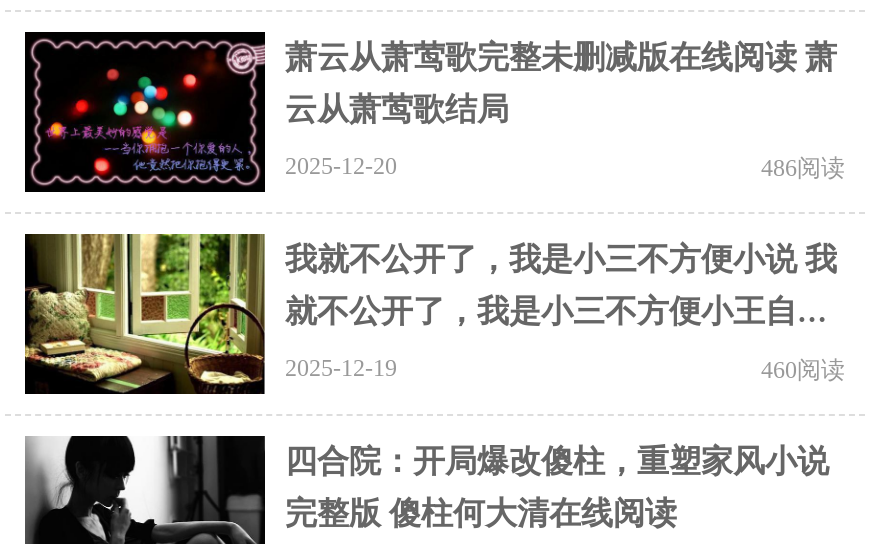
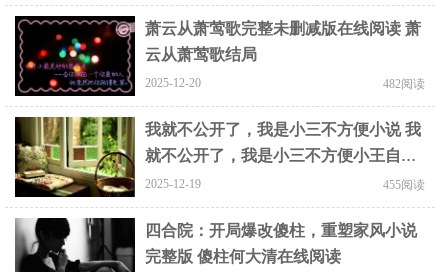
[761,154,845,182] 486阅读 -> [383,77,425,91] 482阅读
[761,356,845,384] 460阅读 -> [383,178,425,192] 455阅读

